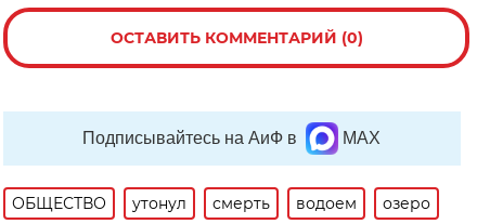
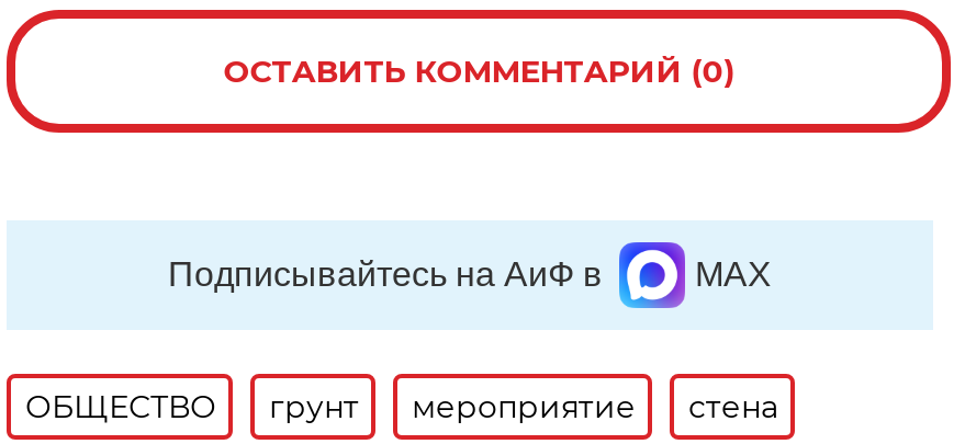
[133,194,431,213] утонул | смерть | водоем | озеро -> [269,387,778,426] грунт | мероприятие | стена

